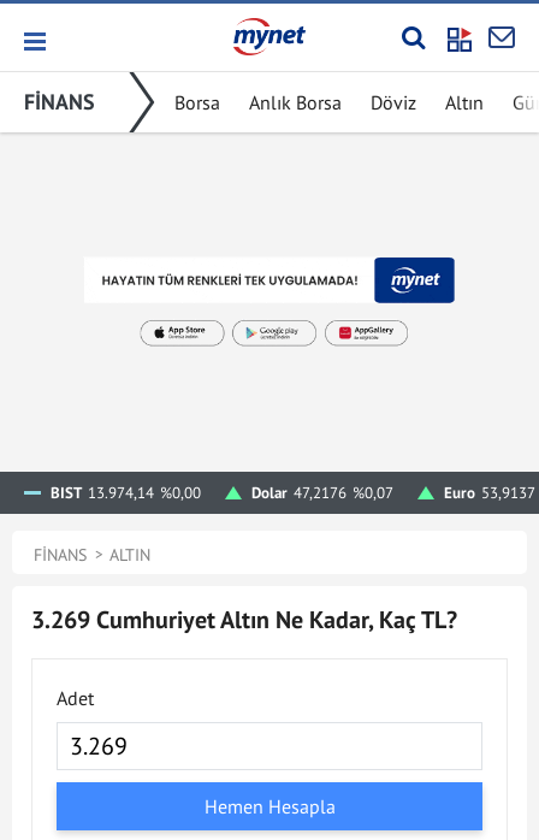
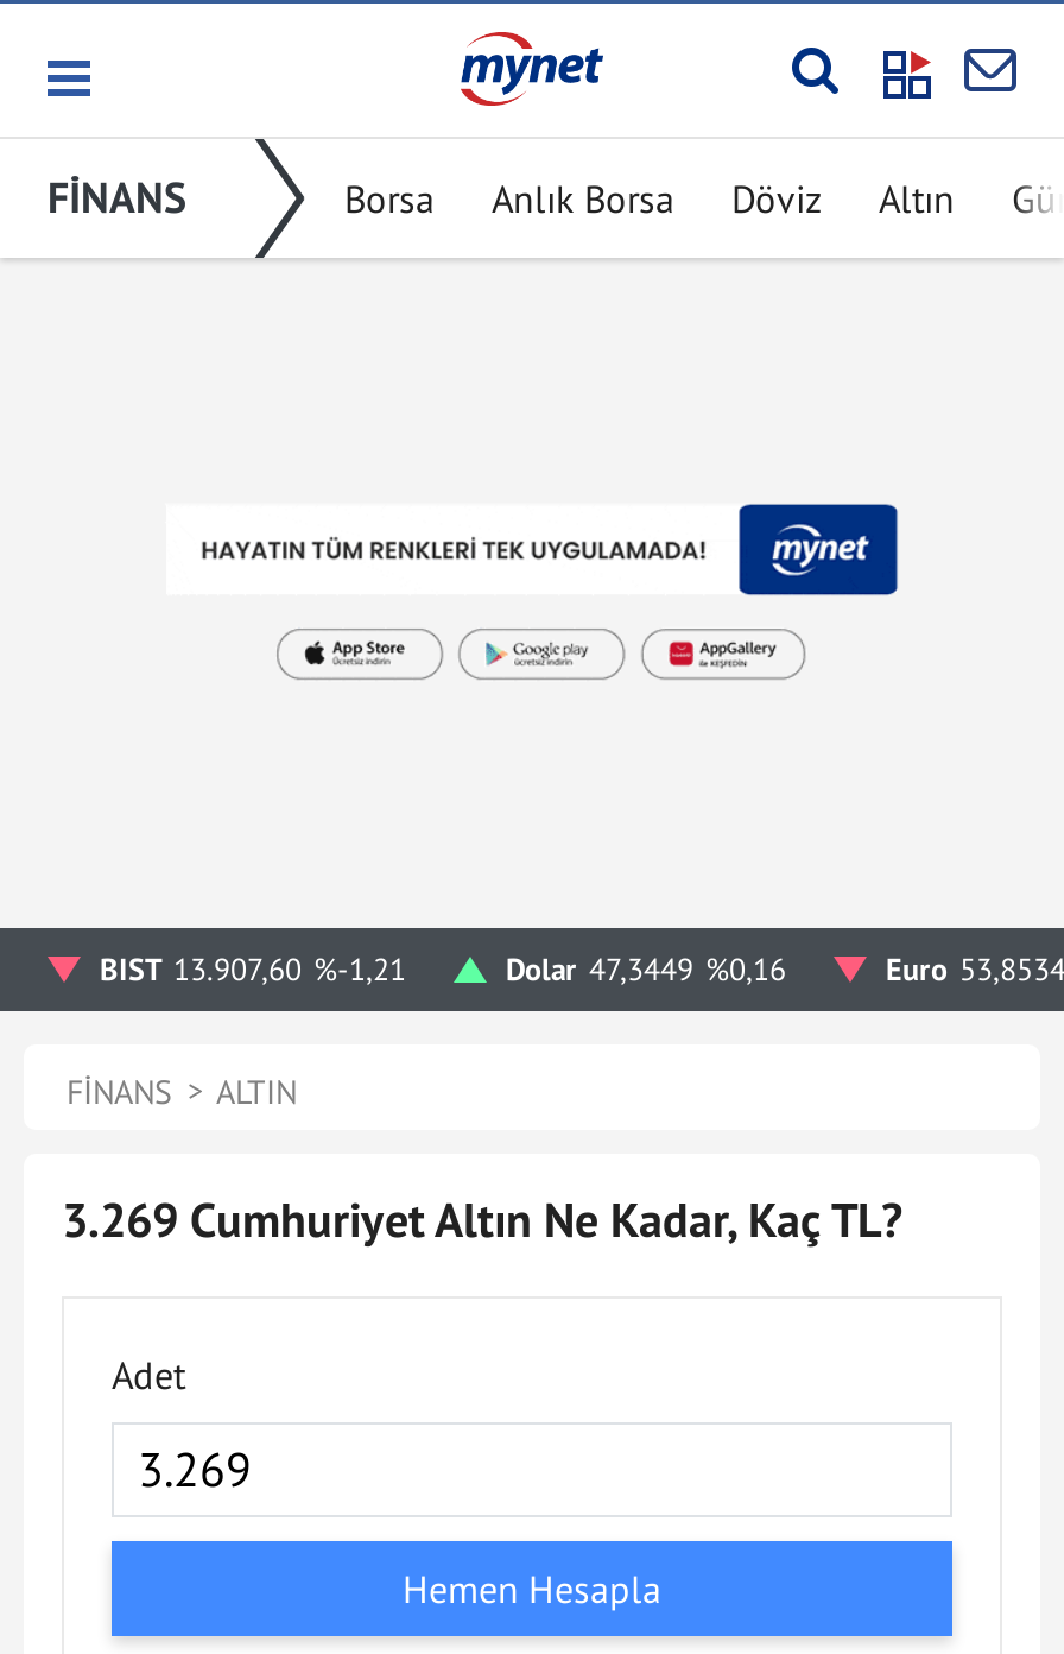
[51,483,201,503] BIST 13.974,14 %0,00 -> [100,949,406,990] BIST 13.907,60 %-1,21
[251,483,393,503] Dolar 47,2176 %0,07 -> [506,949,786,990] Dolar 47,3449 %0,16
[444,483,535,503] Euro 53,9137 -> [886,949,1064,990] Euro 53,8534

